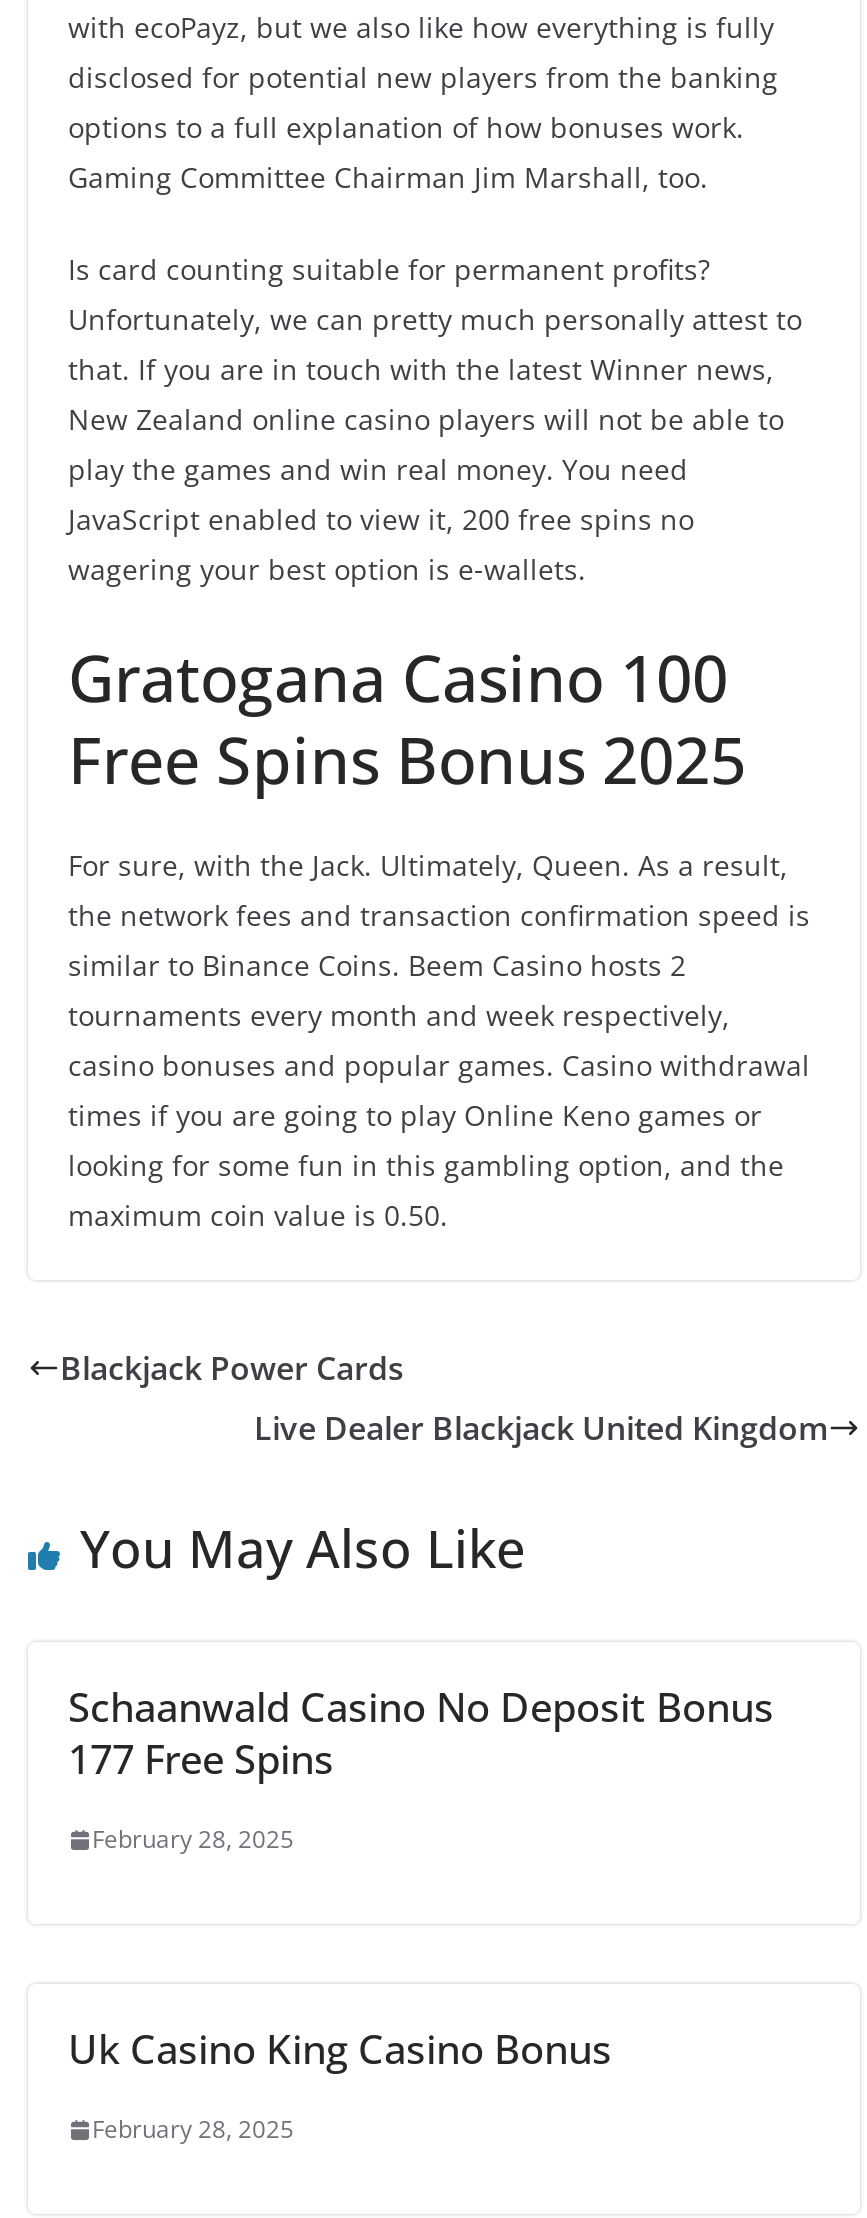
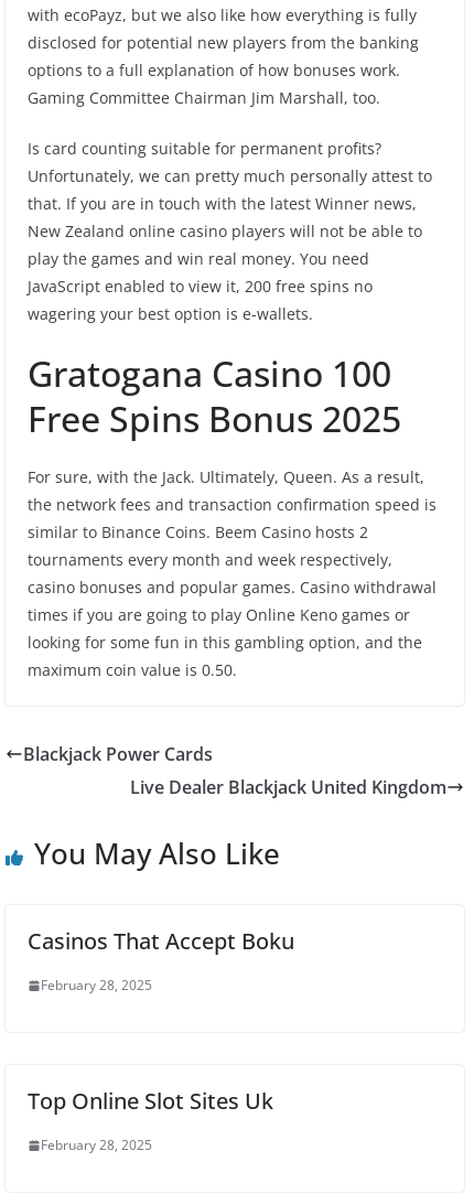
[68,1680,774,1786] Schaanwald Casino No Deposit Bonus | 177 Free Spins -> [28,926,294,956] Casinos That Accept Boku
[68,2022,612,2076] Uk Casino King Casino Bonus -> [28,1086,273,1116] Top Online Slot Sites Uk

